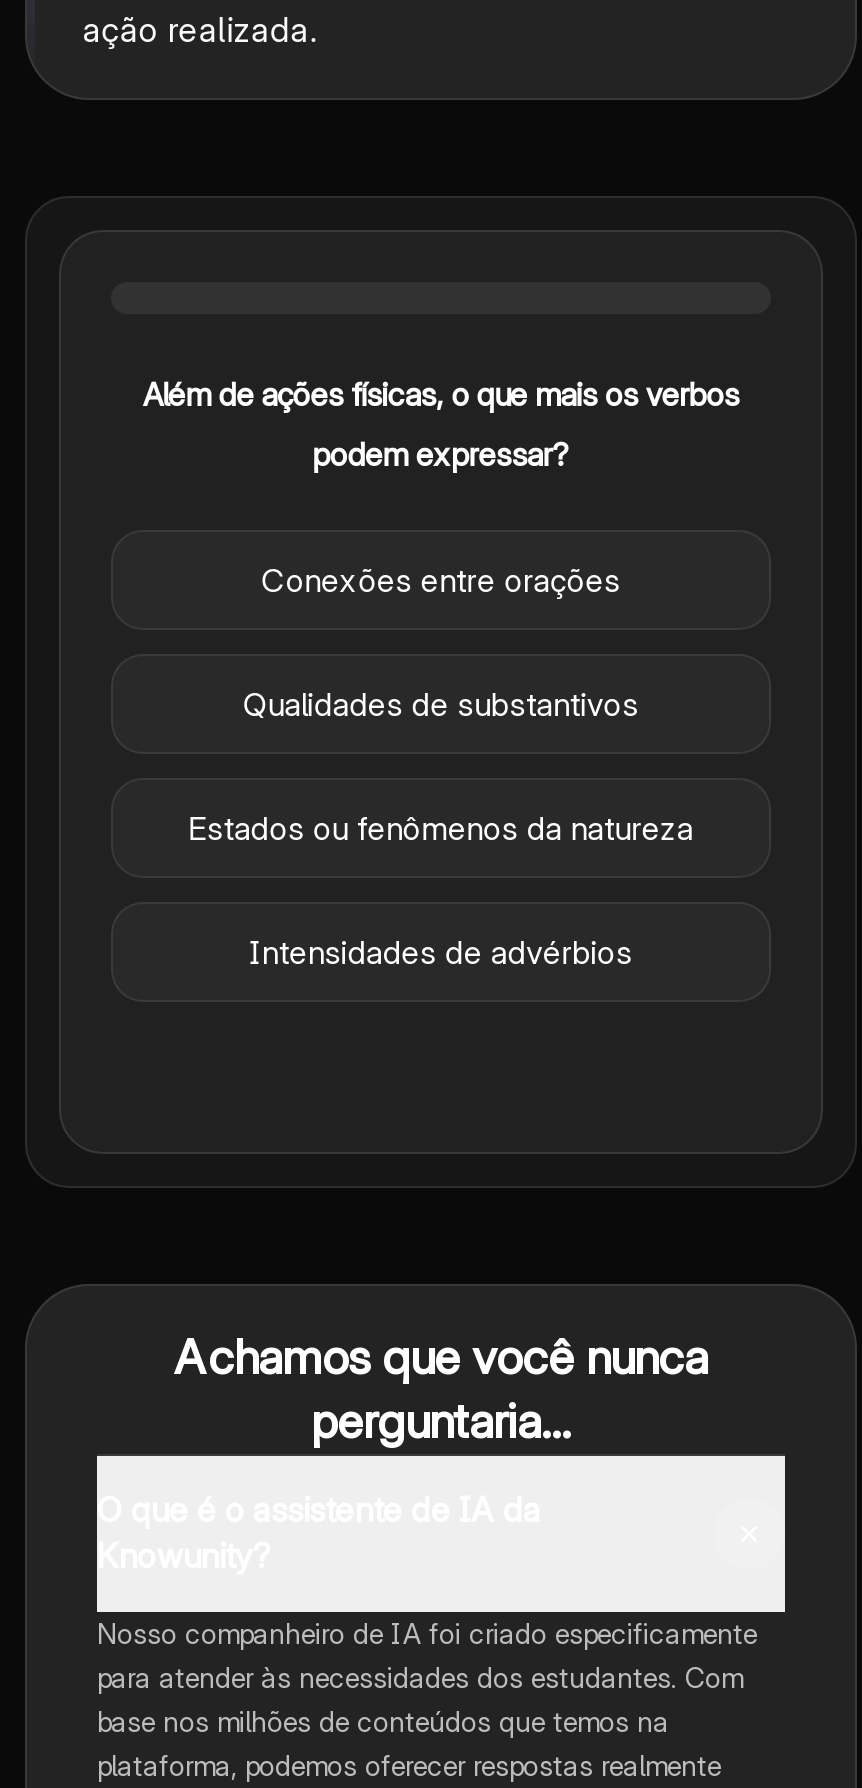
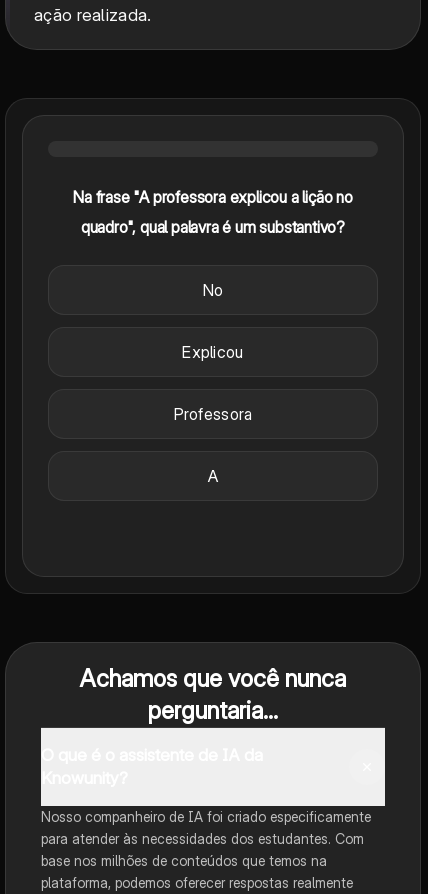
[143,373,739,413] Além de ações físicas, o que mais os verbos -> [73,187,353,207] Na frase "A professora explicou a lição no
[312,433,570,473] podem expressar? -> [81,217,345,237] quadro", qual palavra é um substantivo?
[261,559,621,599] Conexões entre orações -> [203,280,223,300] No
[243,683,639,723] Qualidades de substantivos -> [182,342,244,362] Explicou
[188,807,694,847] Estados ou fenômenos da natureza -> [173,404,252,424] Professora
[249,931,633,971] Intensidades de advérbios -> [208,466,218,486] A

